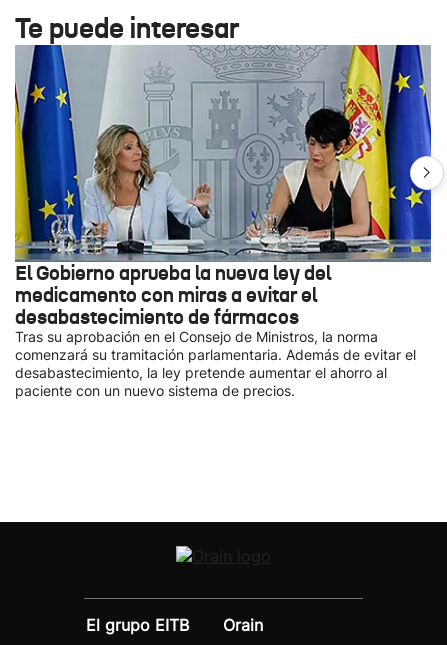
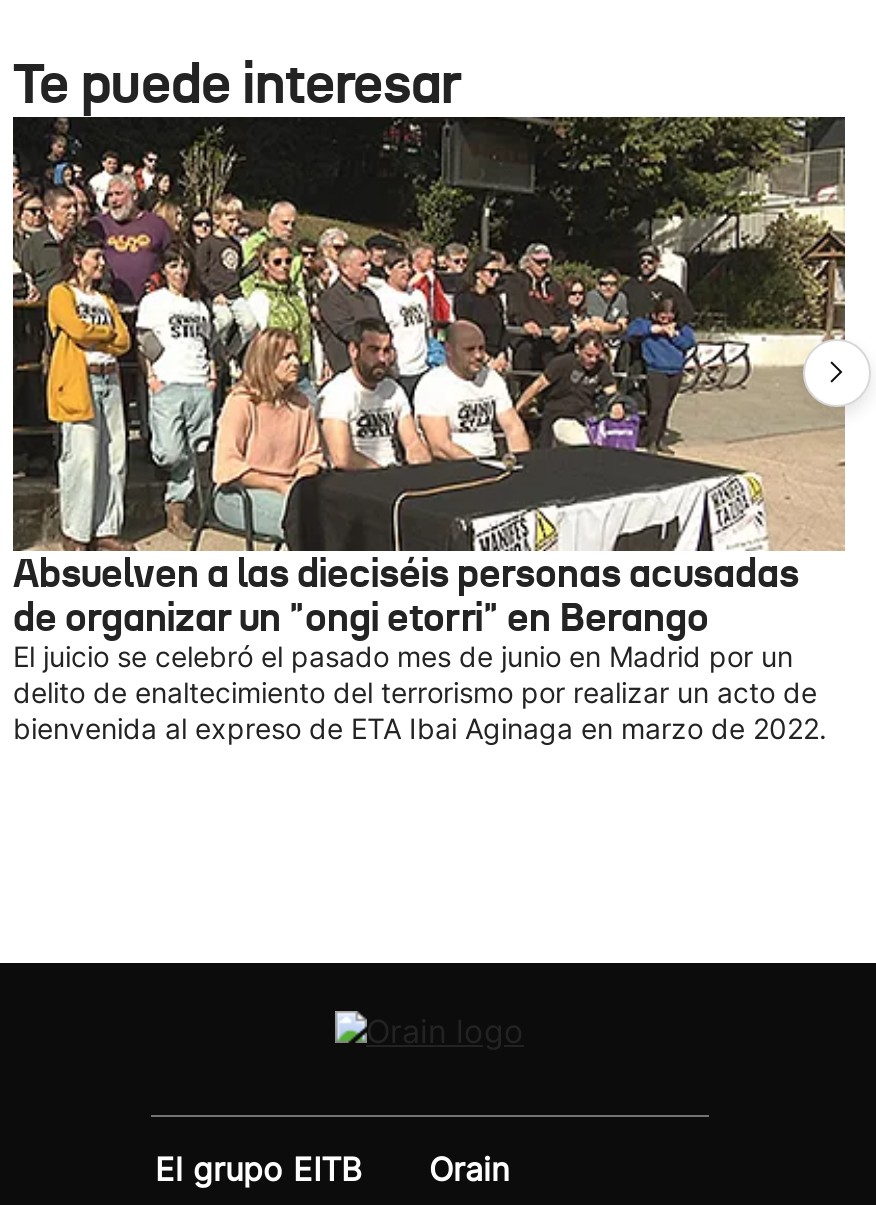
[14,44,432,399] [image] | El Gobierno aprueba la nueva ley del | medicamento con miras a evitar el | desabastecimiento de fármacos | Tras su aprobación en el Consejo de Ministros, la norma | comenzará su tramitación parlamentaria. Además de evitar el | desabastecimiento, la ley pretende aumentar el ahorro al | paciente con un nuevo sistema de precios. -> [11,115,847,745] [image] | Absuelven a las dieciséis personas acusadas | de organizar un "ongi etorri" en Berango | El juicio se celebró el pasado mes de junio en Madrid por un | delito de enaltecimiento del terrorismo por realizar un acto de | bienvenida al expreso de ETA Ibai Aginaga en marzo de 2022.

